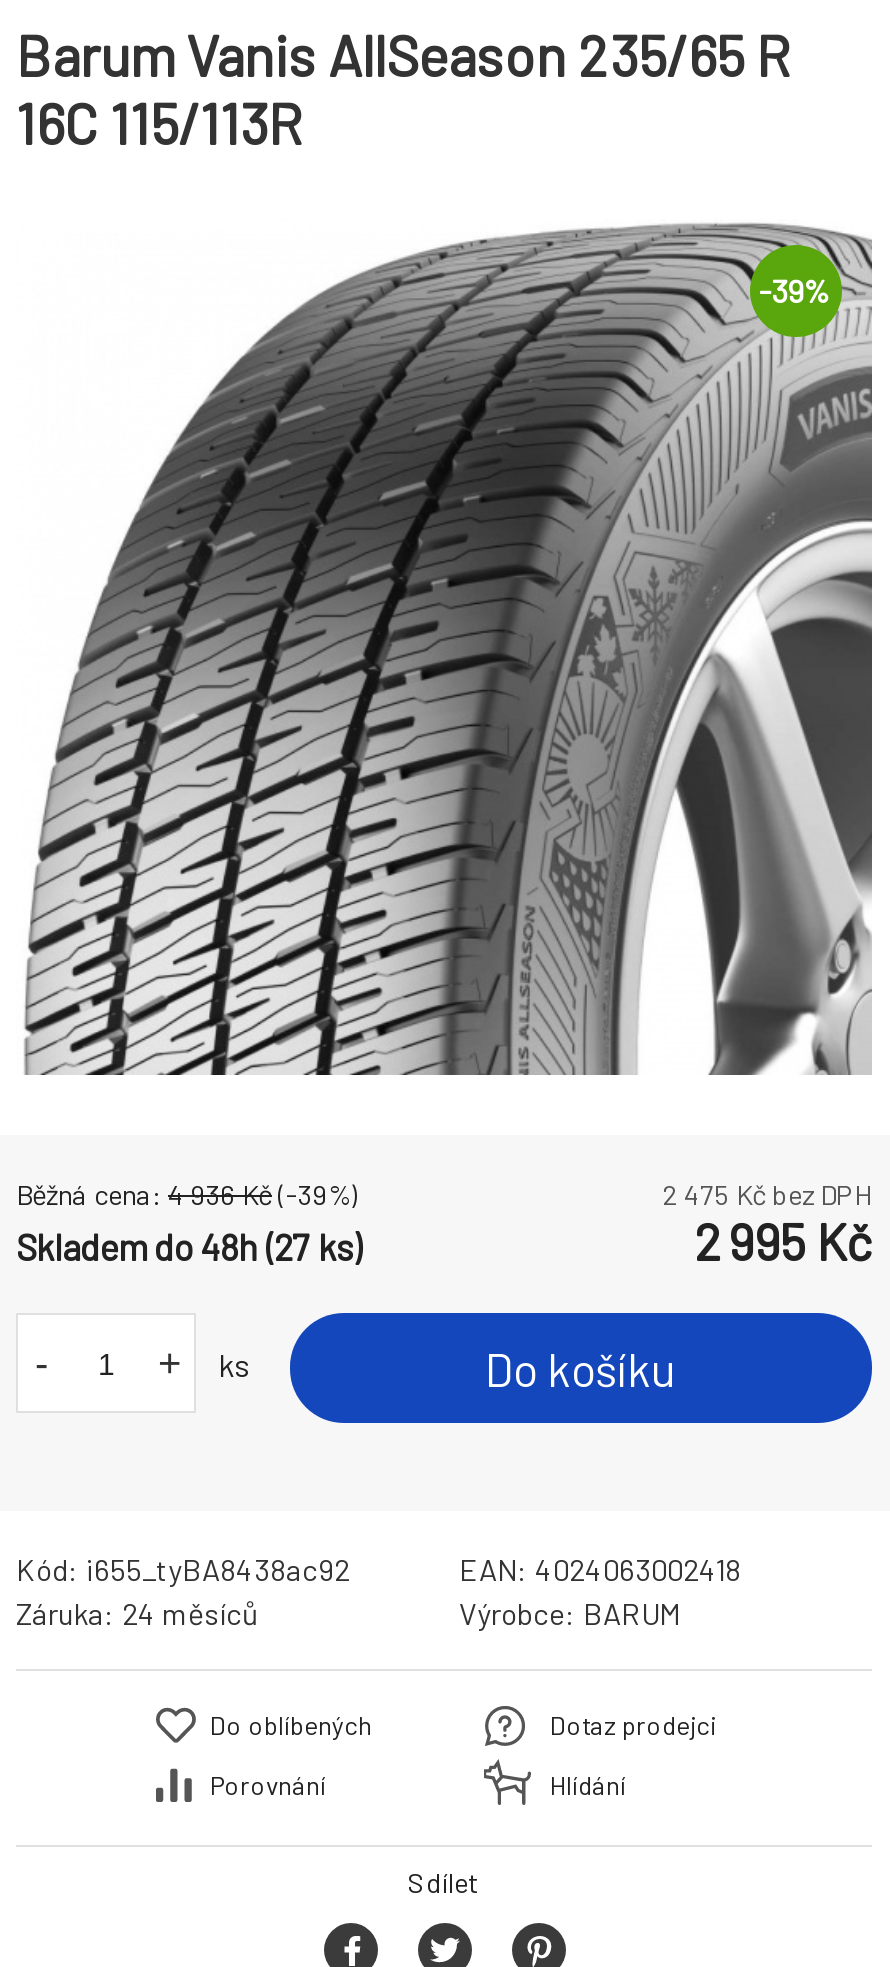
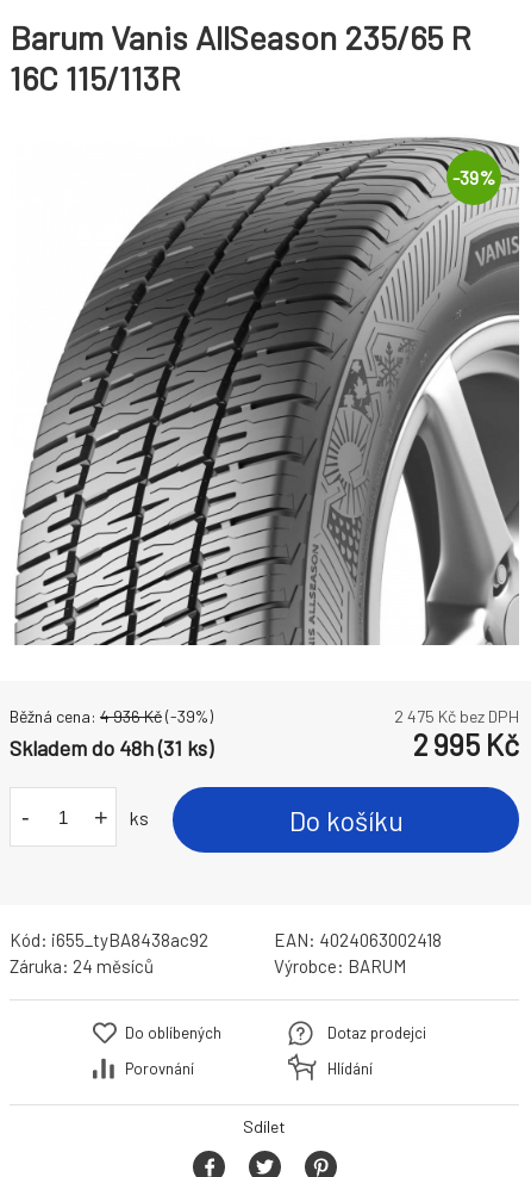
[16,1225,362,1269] Skladem do 48h (27 ks) -> [10,735,213,761] Skladem do 48h (31 ks)

